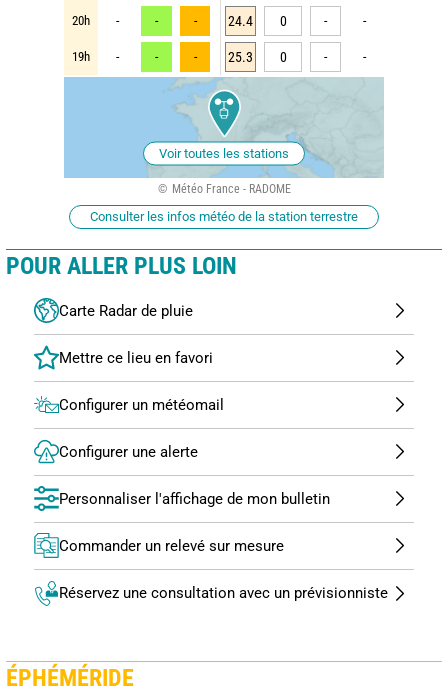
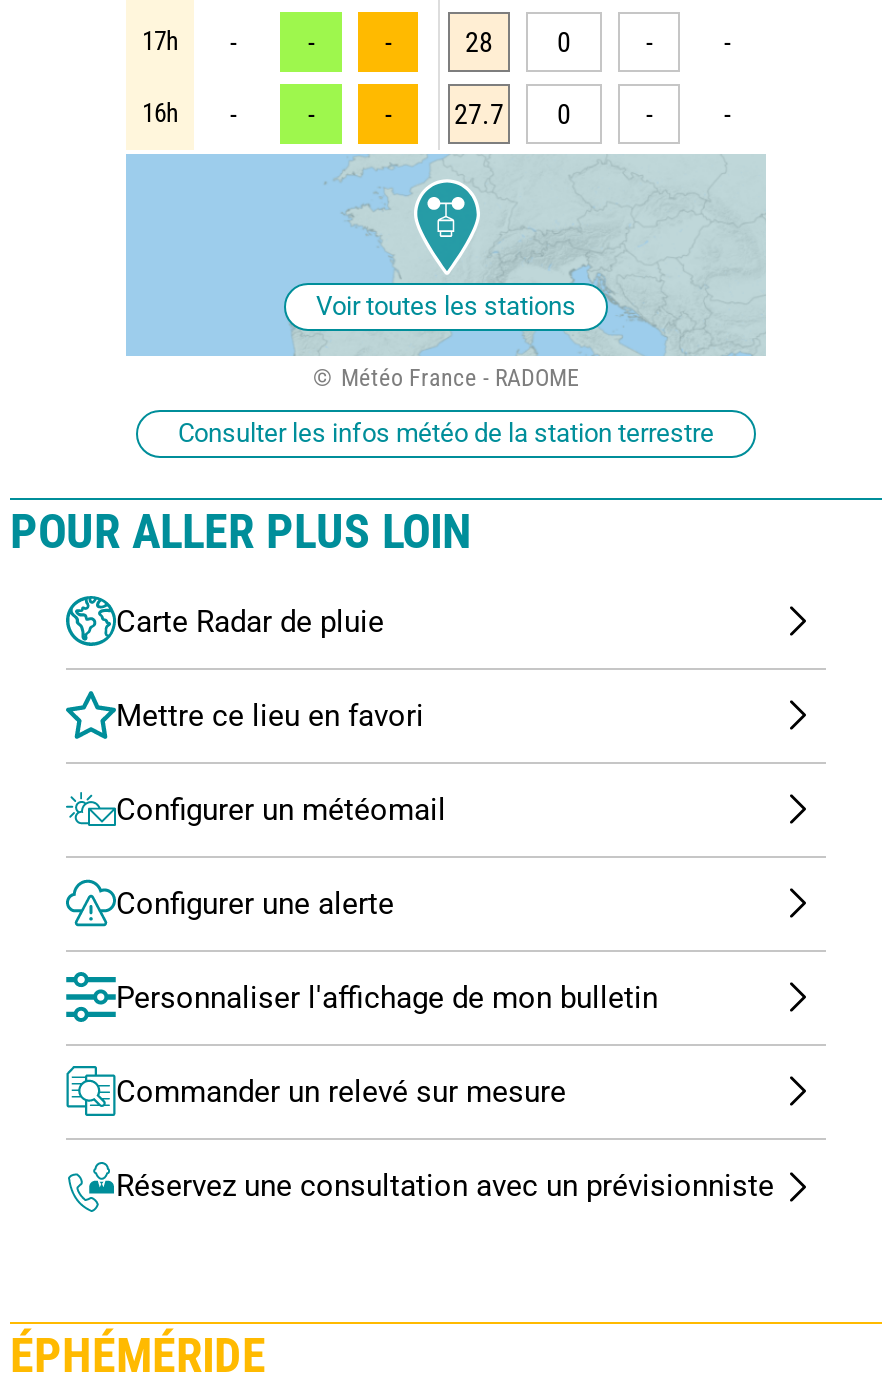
[72,13,90,28] 20h -> [142,25,178,55] 17h
[228,13,253,29] 24.4 -> [465,25,493,57] 28
[72,49,90,64] 19h -> [142,97,178,127] 16h
[228,49,253,65] 25.3 -> [454,97,504,129] 27.7

